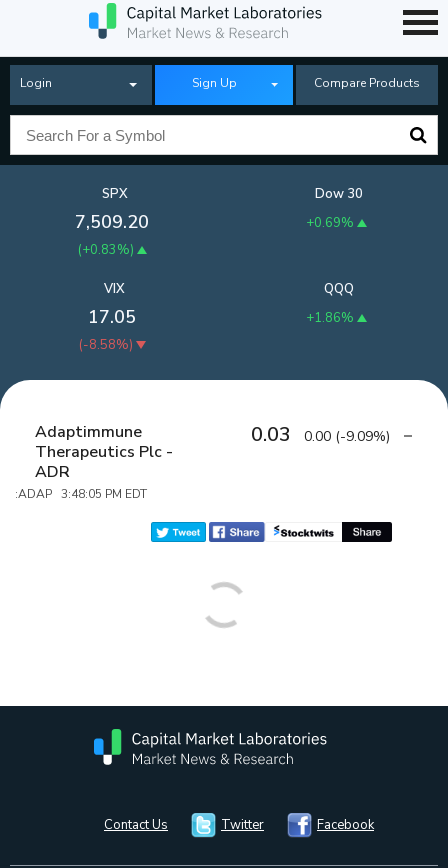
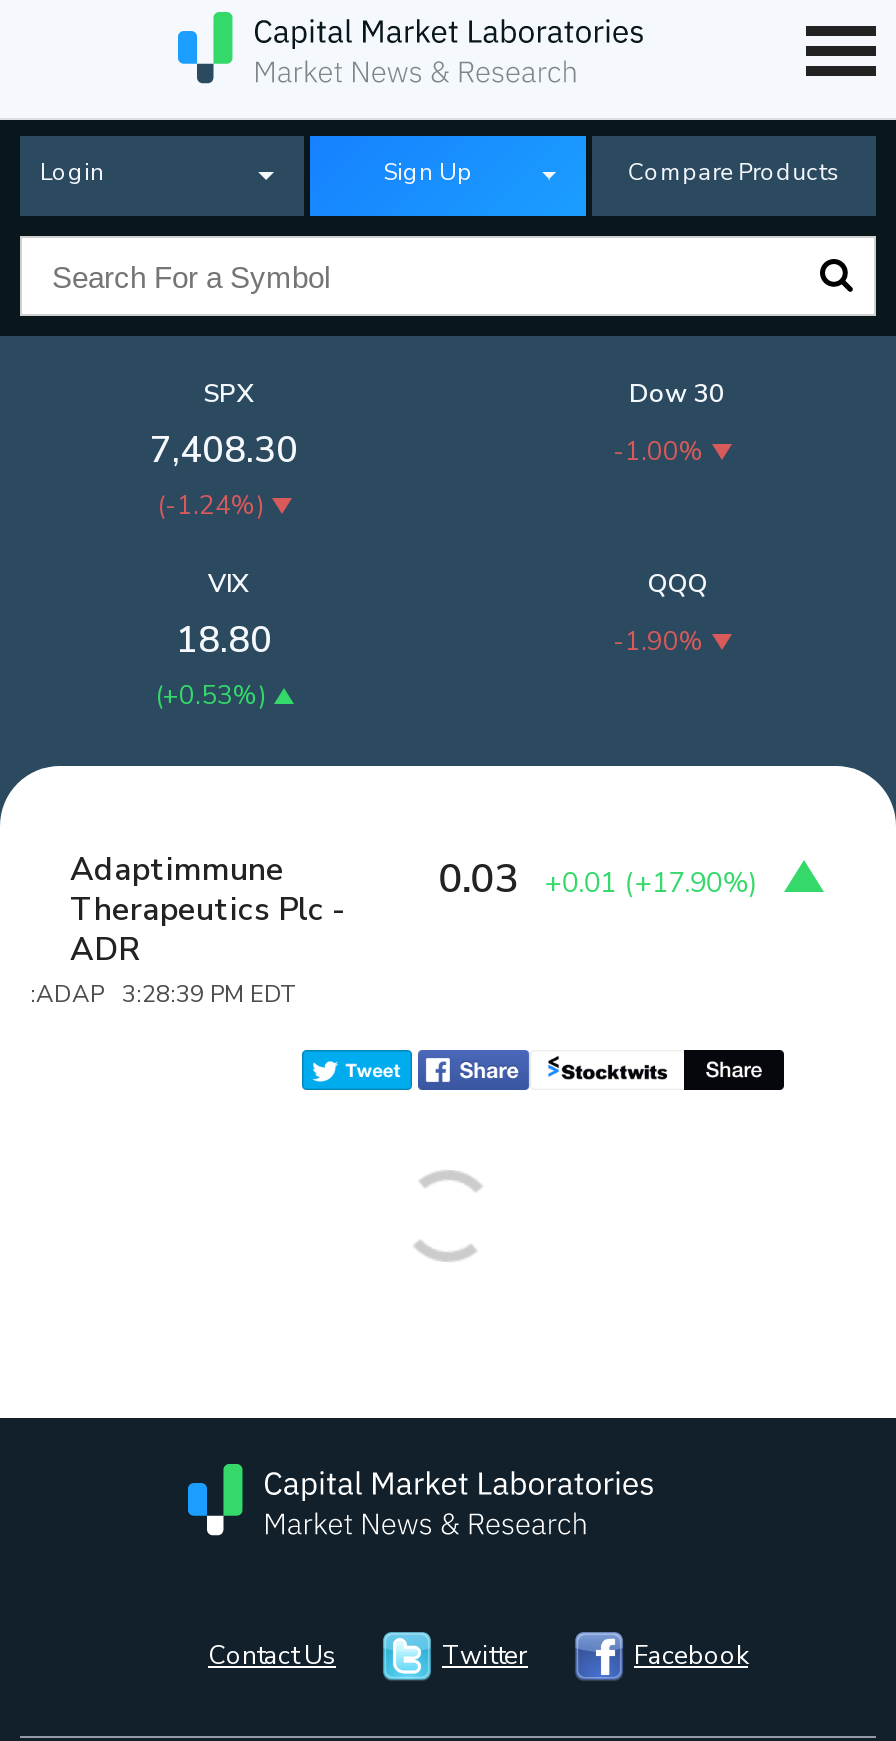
[70,210,154,234] 7,509.20 -> [140,426,308,474] 7,408.30
[305,214,353,232] +0.69% -> [613,434,705,470] -1.00%
[77,241,136,259] (+0.83%) -> [157,488,271,524] (-1.24%)
[83,305,141,329] 17.05 -> [166,616,282,664] 18.80
[305,309,353,327] +1.86% -> [613,624,705,660] -1.90%
[78,336,135,354] (-8.58%) -> [155,678,273,714] (+0.53%)
[251,421,394,448] 0.03 0.00 (-9.09%) -> [438,852,764,906] 0.03 +0.01 (+17.90%)
[15,486,147,502] :ADAP 3:48:05 PM EDT -> [30,978,294,1010] :ADAP 3:28:39 PM EDT

